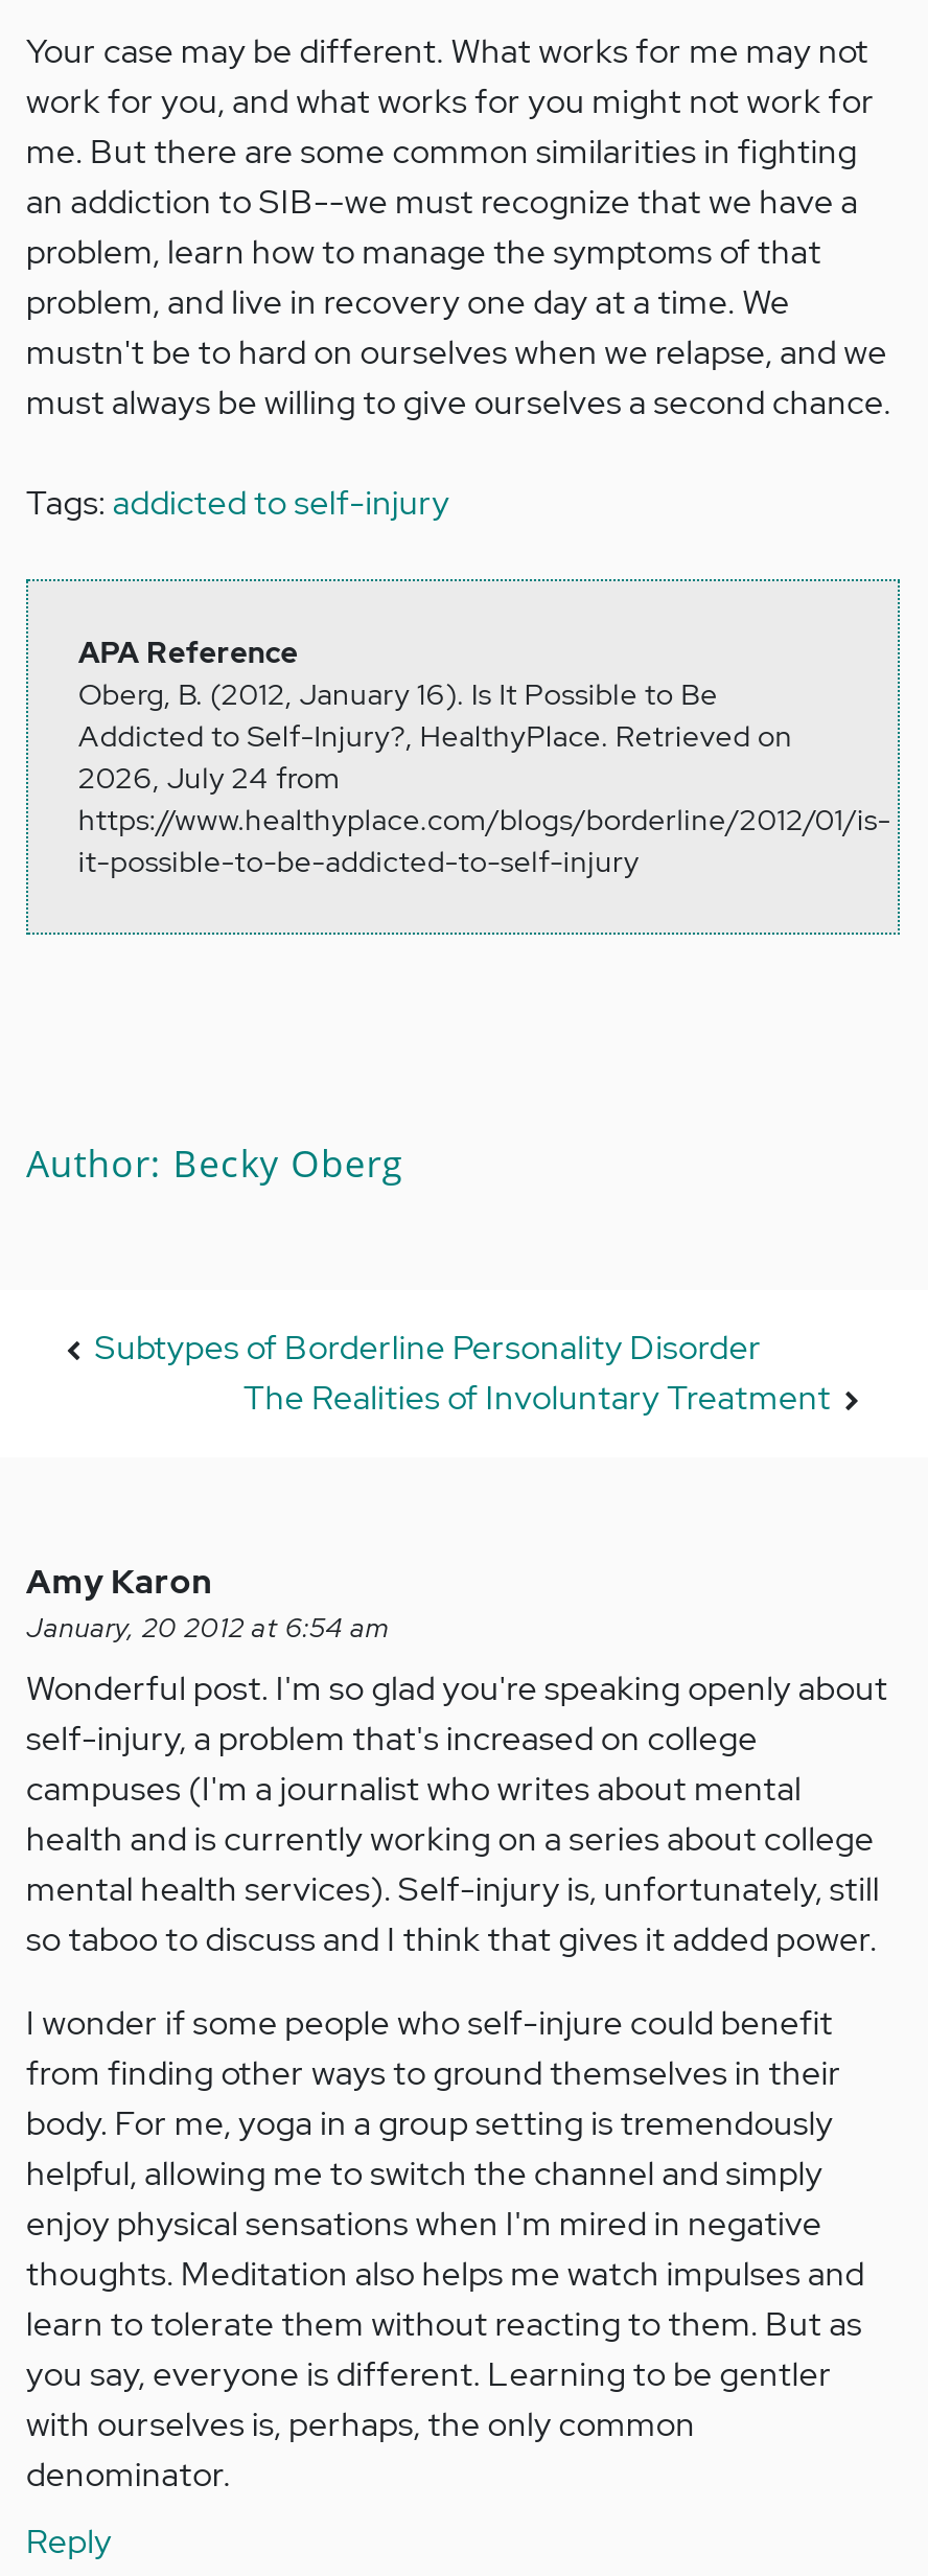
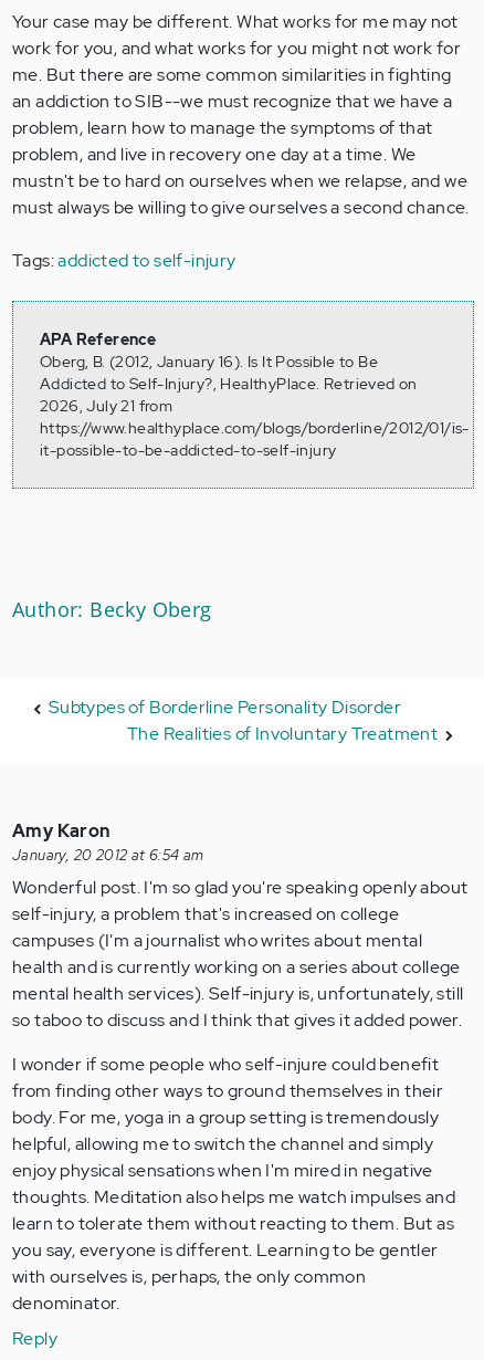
[78,759,340,797] 2026, July 24 from -> [40,396,173,416] 2026, July 21 from

